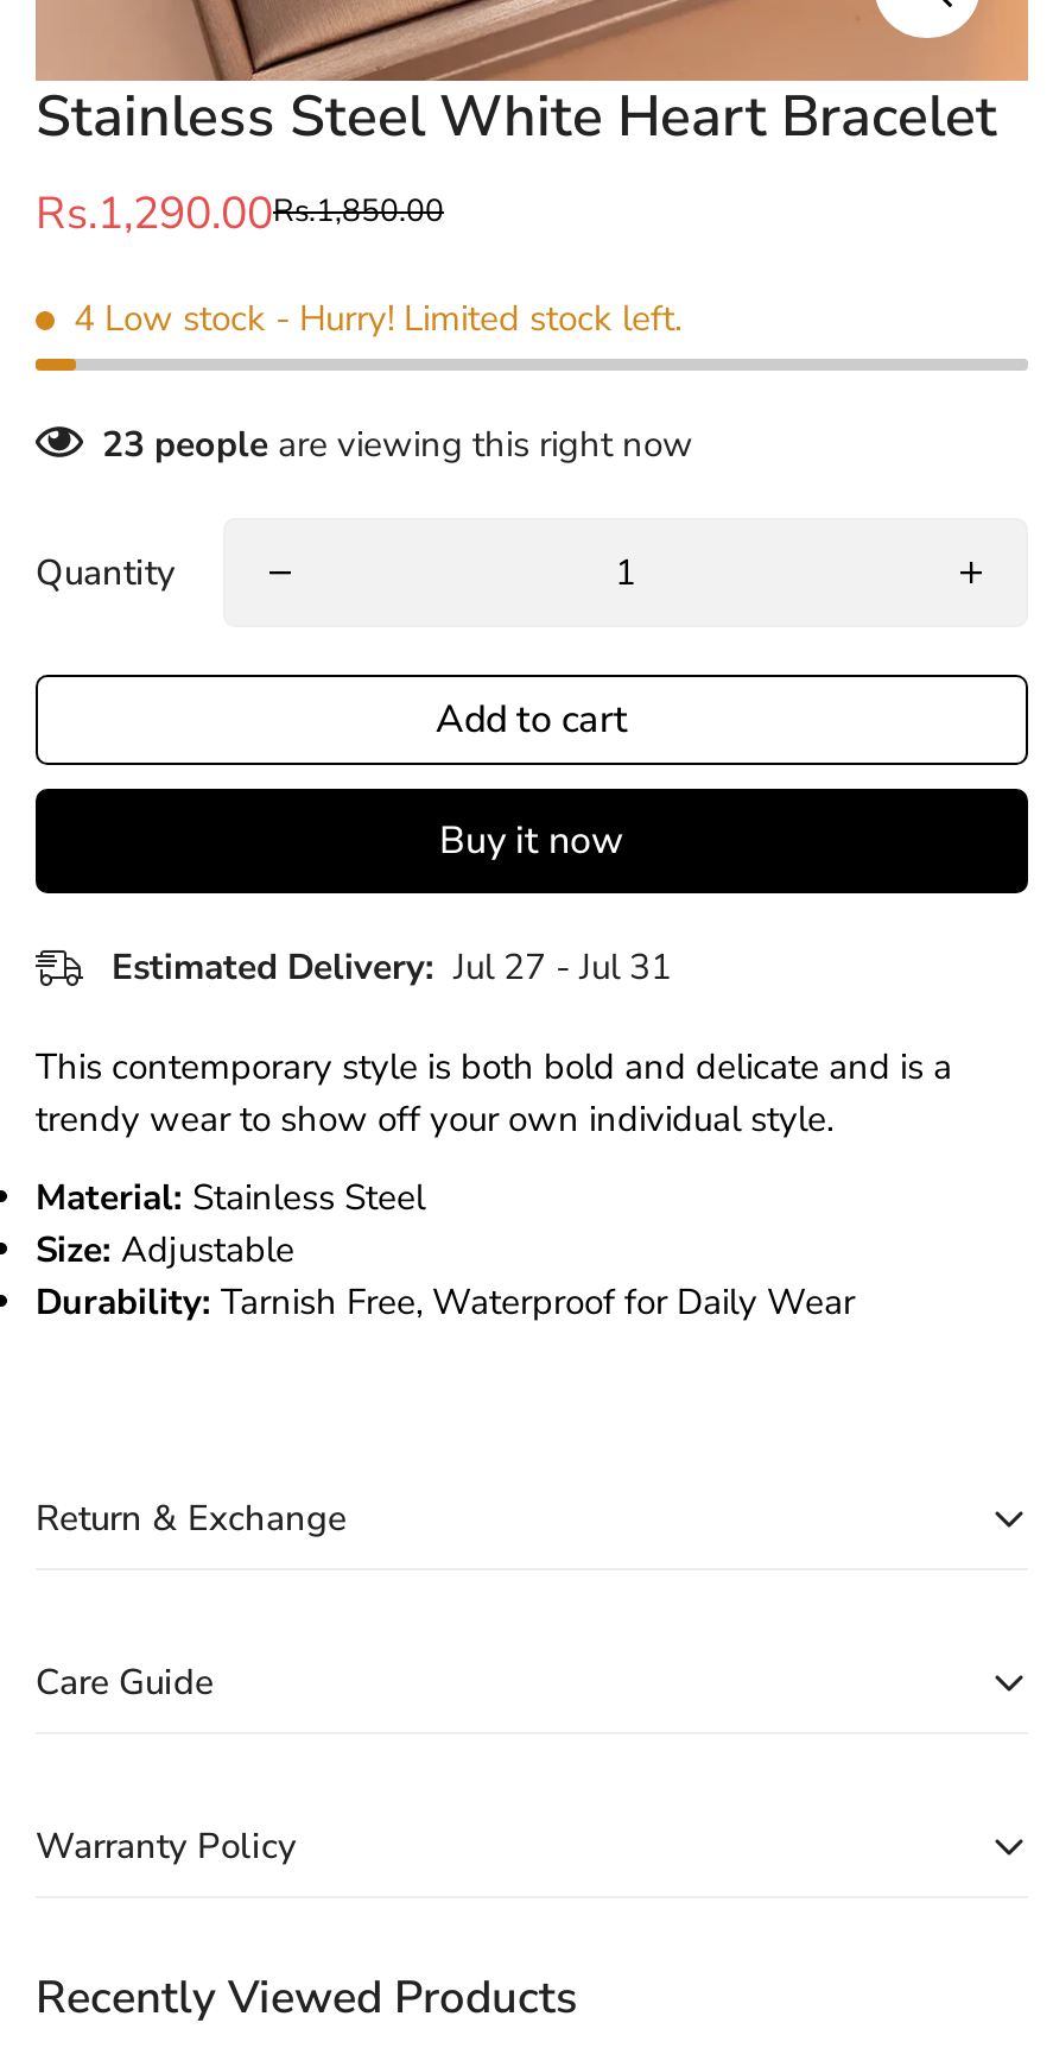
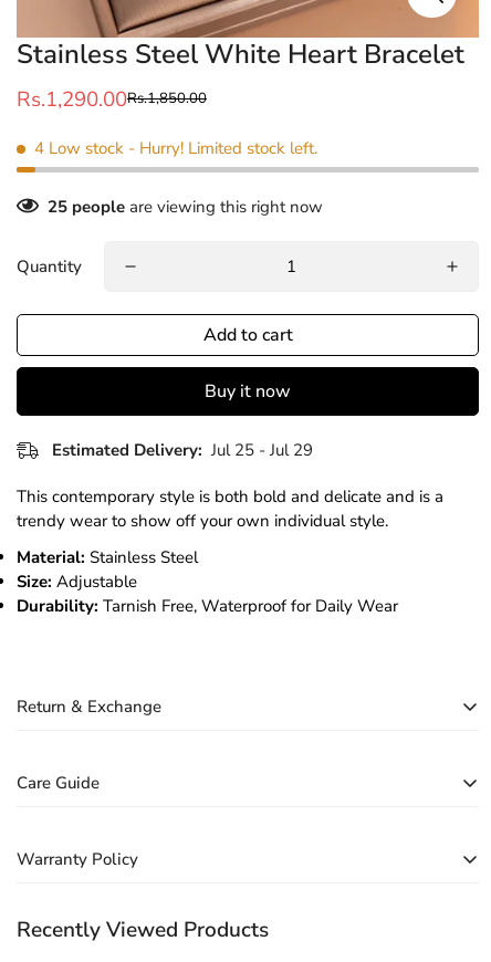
[102,421,693,468] 23 people are viewing this right now -> [48,196,323,218] 25 people are viewing this right now
[112,943,672,991] Estimated Delivery: Jul 27 - Jul 31 -> [52,439,313,461] Estimated Delivery: Jul 25 - Jul 29

